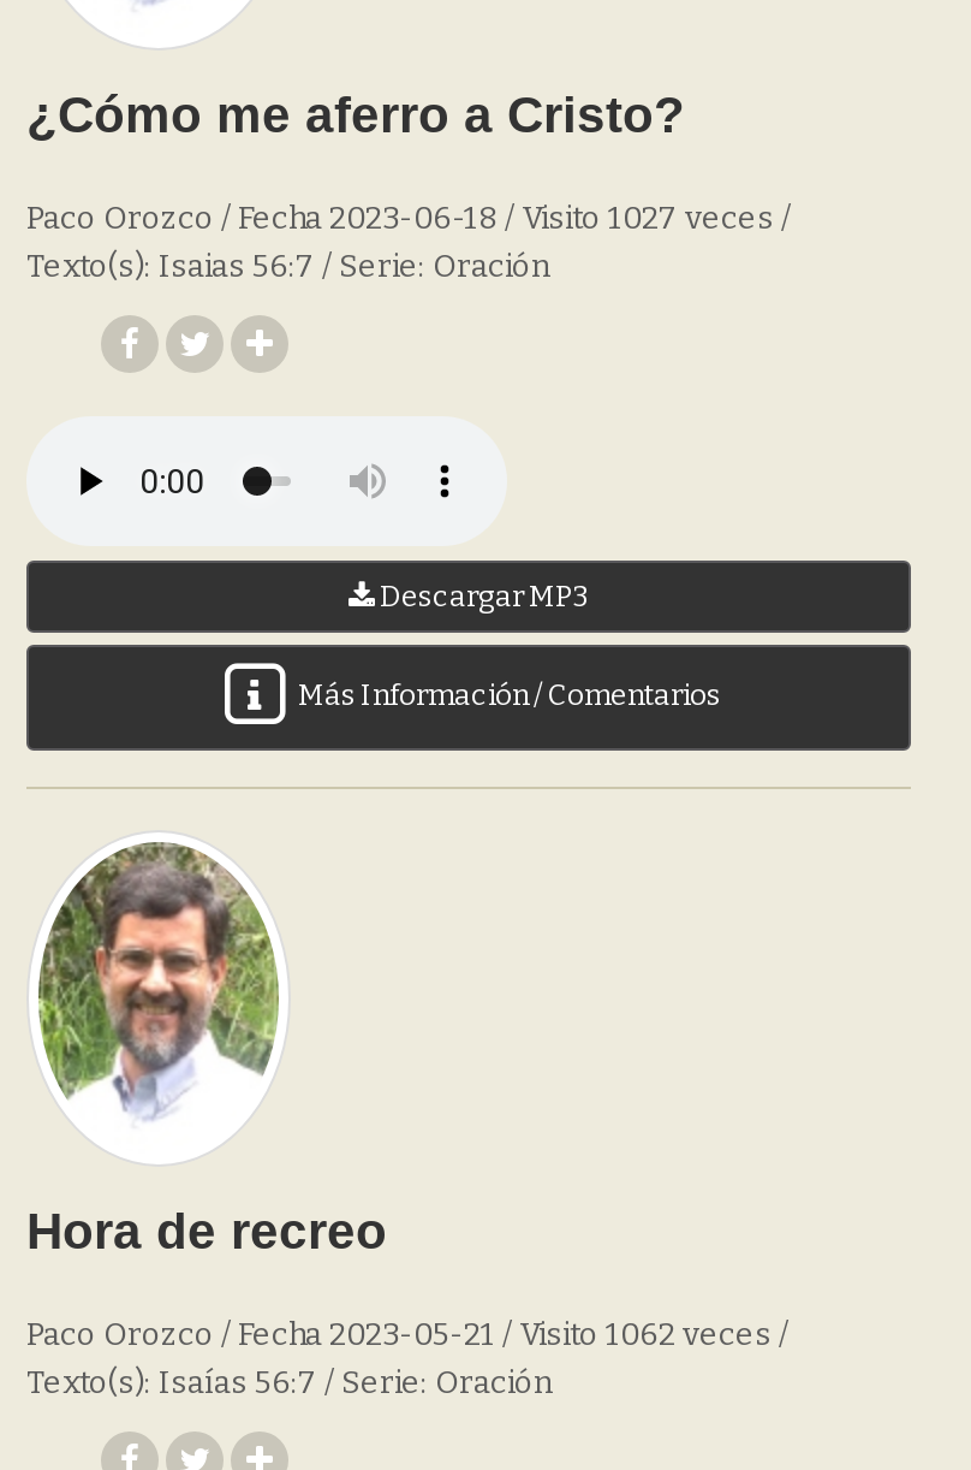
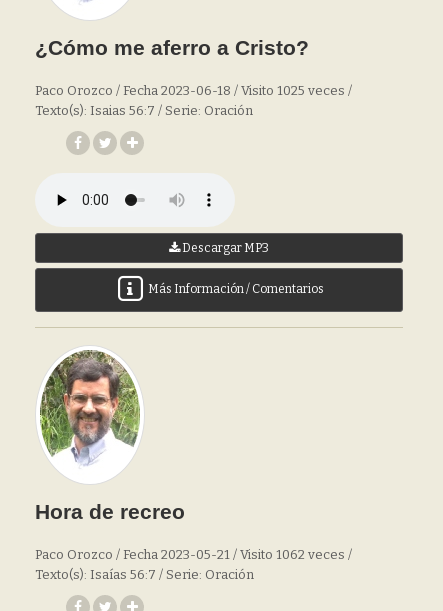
[26,200,791,236] Paco Orozco / Fecha 2023-06-18 / Visito 1027 veces / -> [35,83,352,98] Paco Orozco / Fecha 2023-06-18 / Visito 1025 veces /

